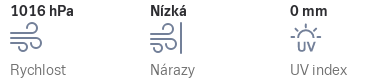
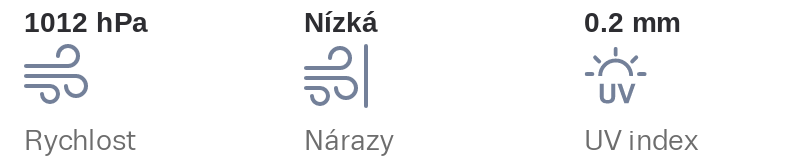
[10,3,74,19] 1016 hPa -> [24,6,148,38] 1012 hPa
[290,3,328,19] 0 mm -> [584,6,680,38] 0.2 mm

